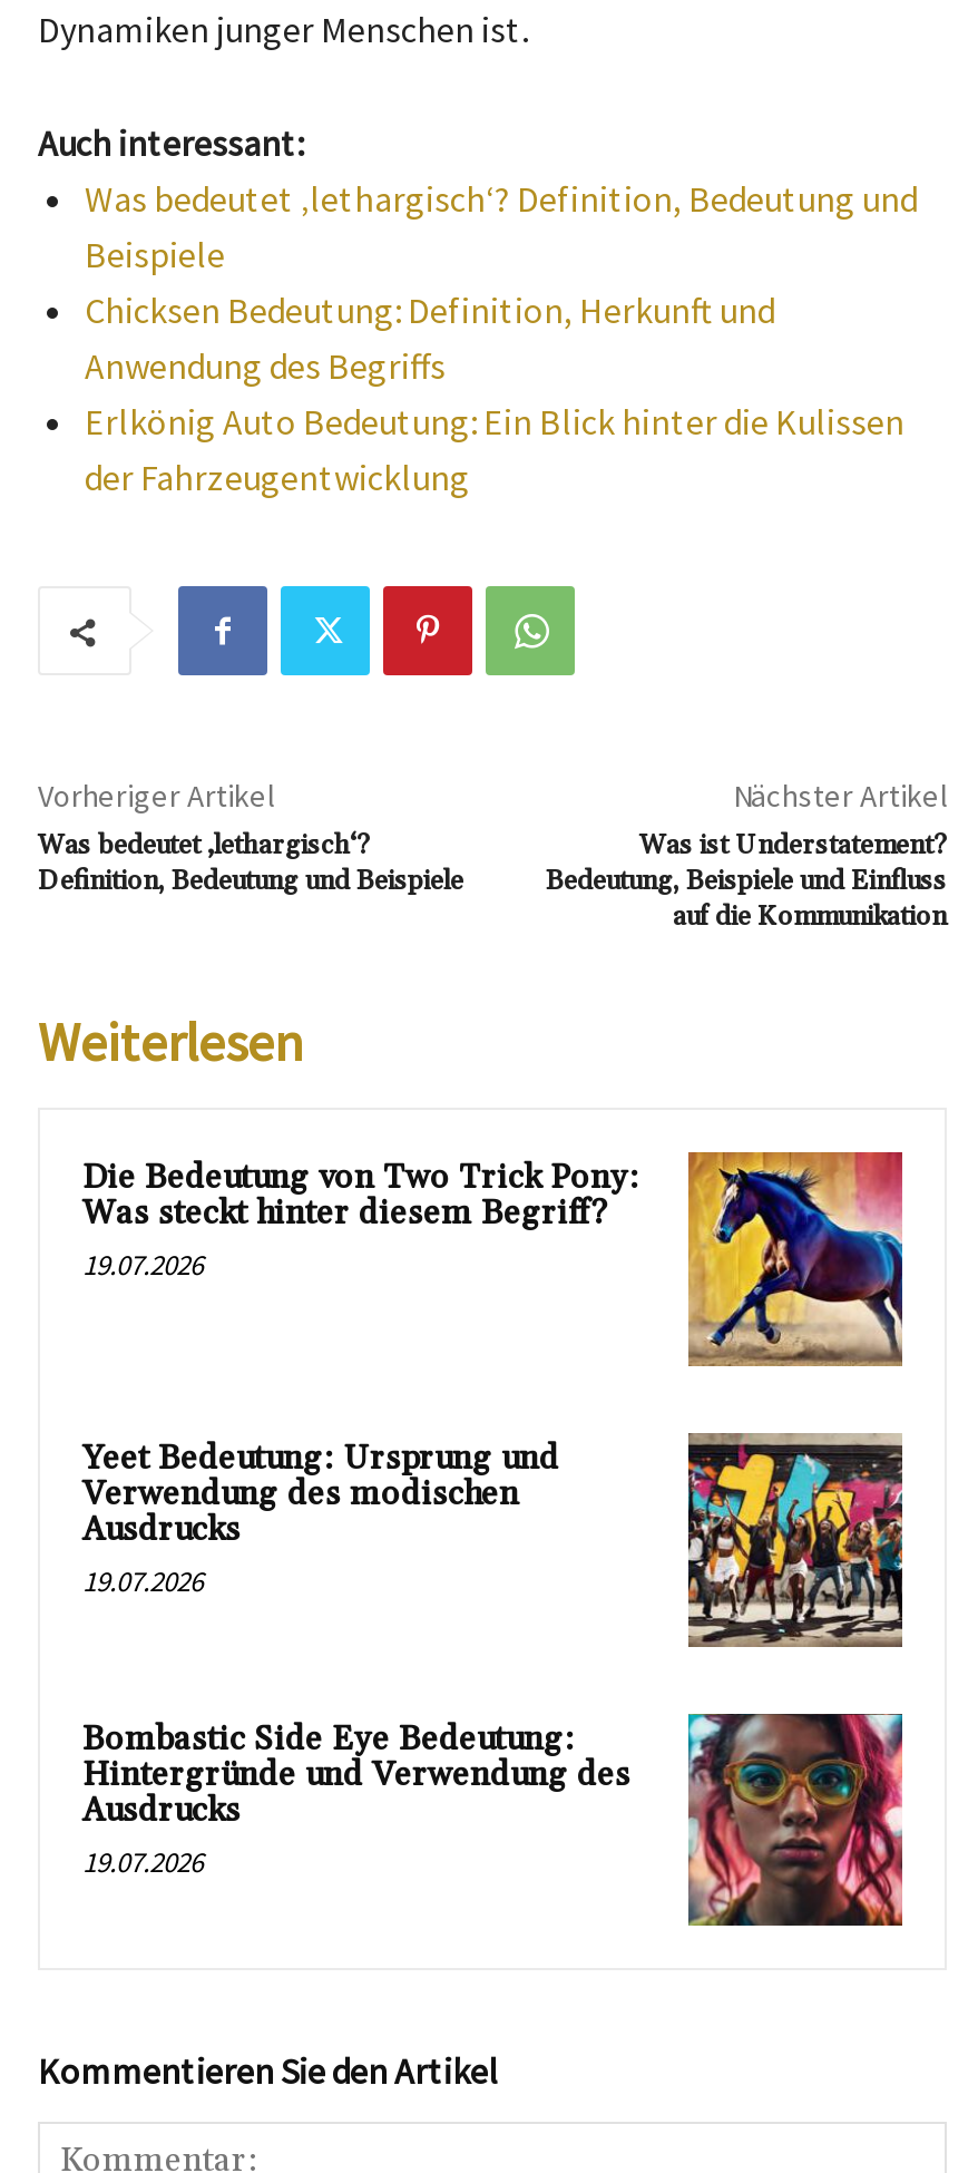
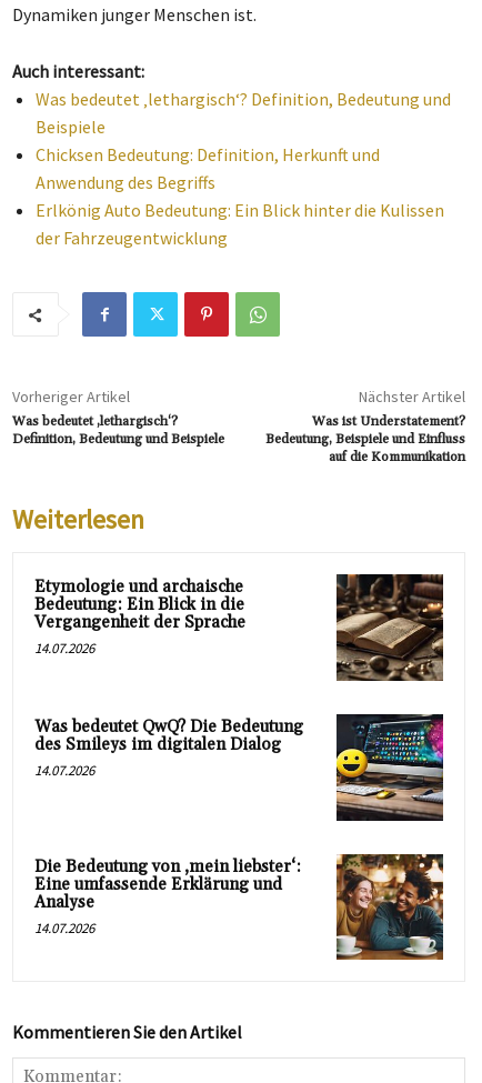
[82,1157,639,1284] Die Bedeutung von Two Trick Pony: | Was steckt hinter diesem Begriff? | 19.07.2026 -> [34,577,245,658] Etymologie und archaische | Bedeutung: Ein Blick in die | Vergangenheit der Sprache | 14.07.2026
[686,1150,904,1368] [image] -> [335,573,444,682] [image]
[82,1438,559,1600] Yeet Bedeutung: Ursprung und | Verwendung des modischen | Ausdrucks | 19.07.2026 -> [34,716,303,780] Was bedeutet QwQ? Die Bedeutung | des Smileys im digitalen Dialog | 14.07.2026
[686,1431,904,1649] [image] -> [335,713,444,822] [image]
[82,1712,904,1928] [image] | Bombastic Side Eye Bedeutung: | Hintergründe und Verwendung des | Ausdrucks | 19.07.2026 -> [34,853,444,961] [image] | Die Bedeutung von ‚mein liebster‘: | Eine umfassende Erklärung und | Analyse | 14.07.2026

